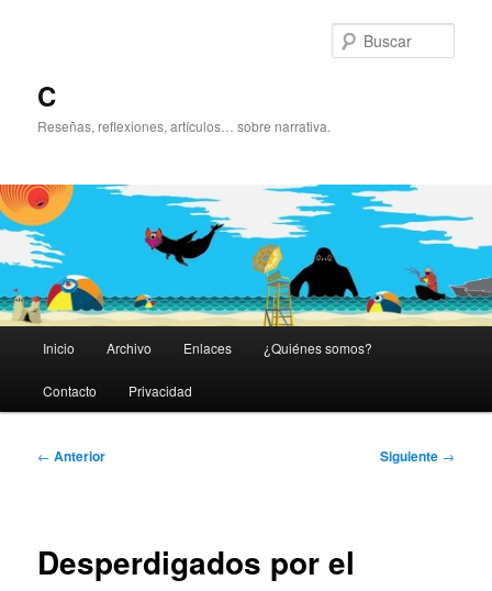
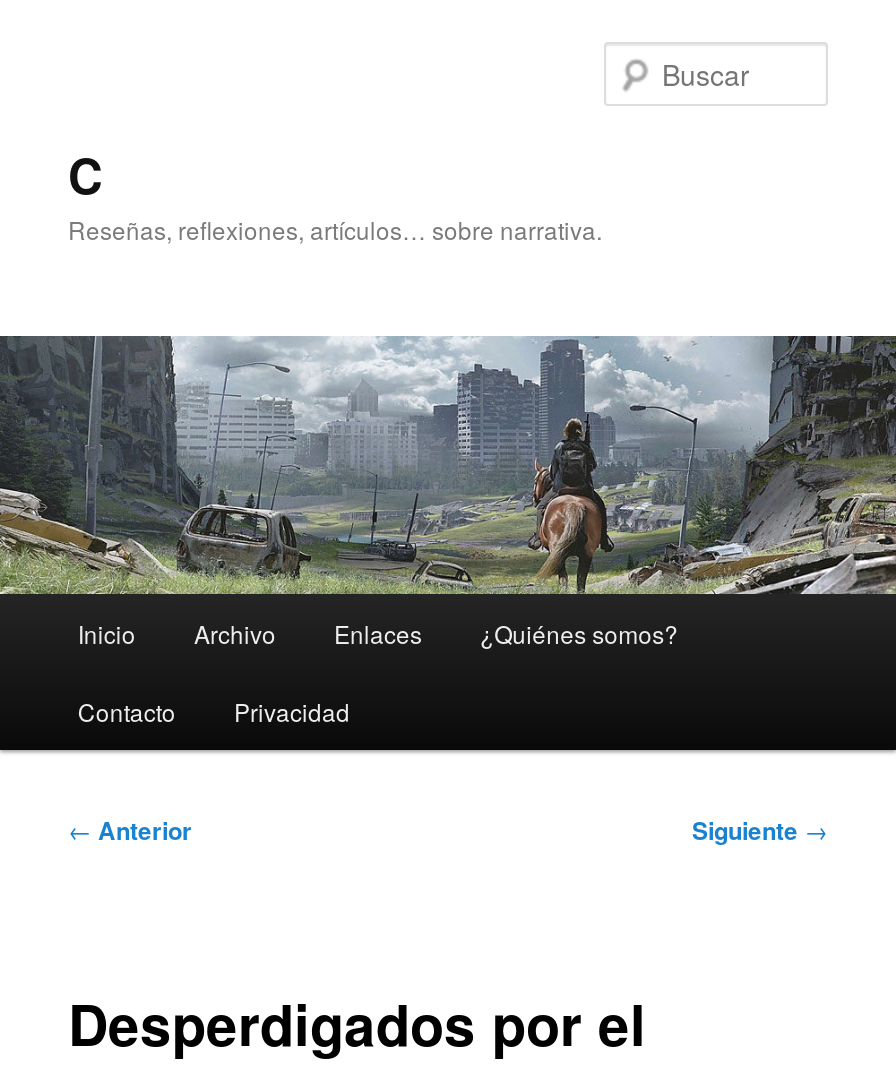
[3,183,489,327] [image] -> [6,334,890,594] [image]

